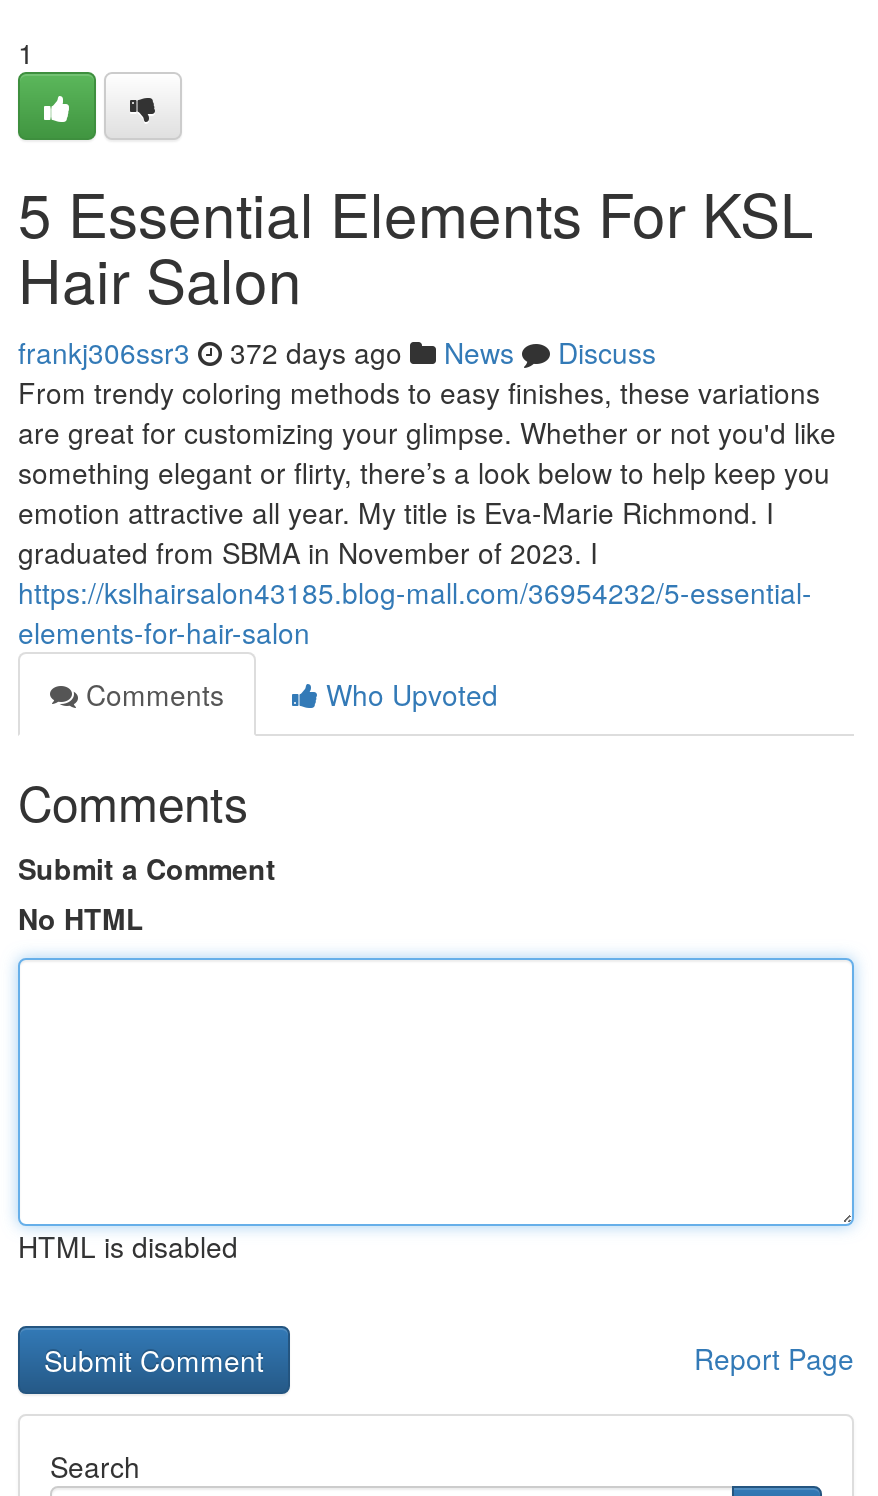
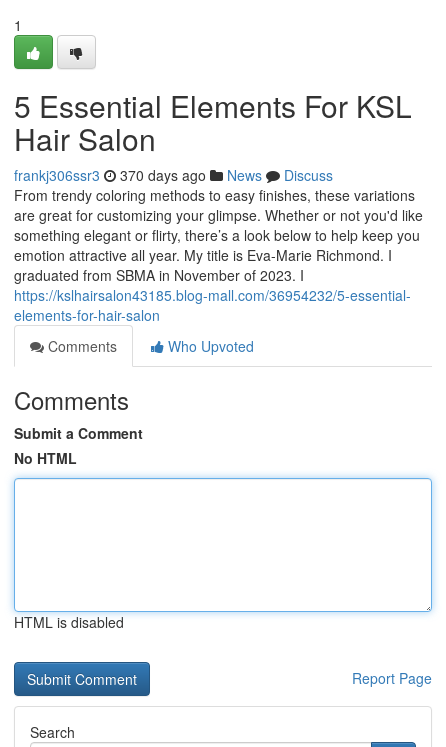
[18,332,656,372] frankj306ssr3 372 days ago News Discuss -> [14,165,333,185] frankj306ssr3 370 days ago News Discuss

